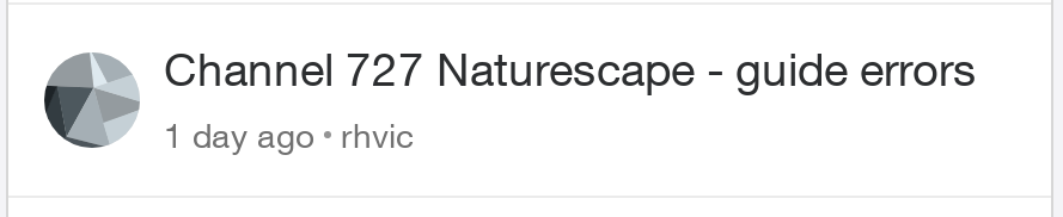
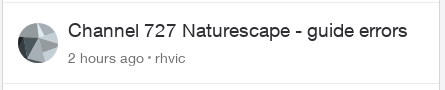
[164,114,415,155] 1 day ago rhvic -> [68,49,186,66] 2 hours ago rhvic

